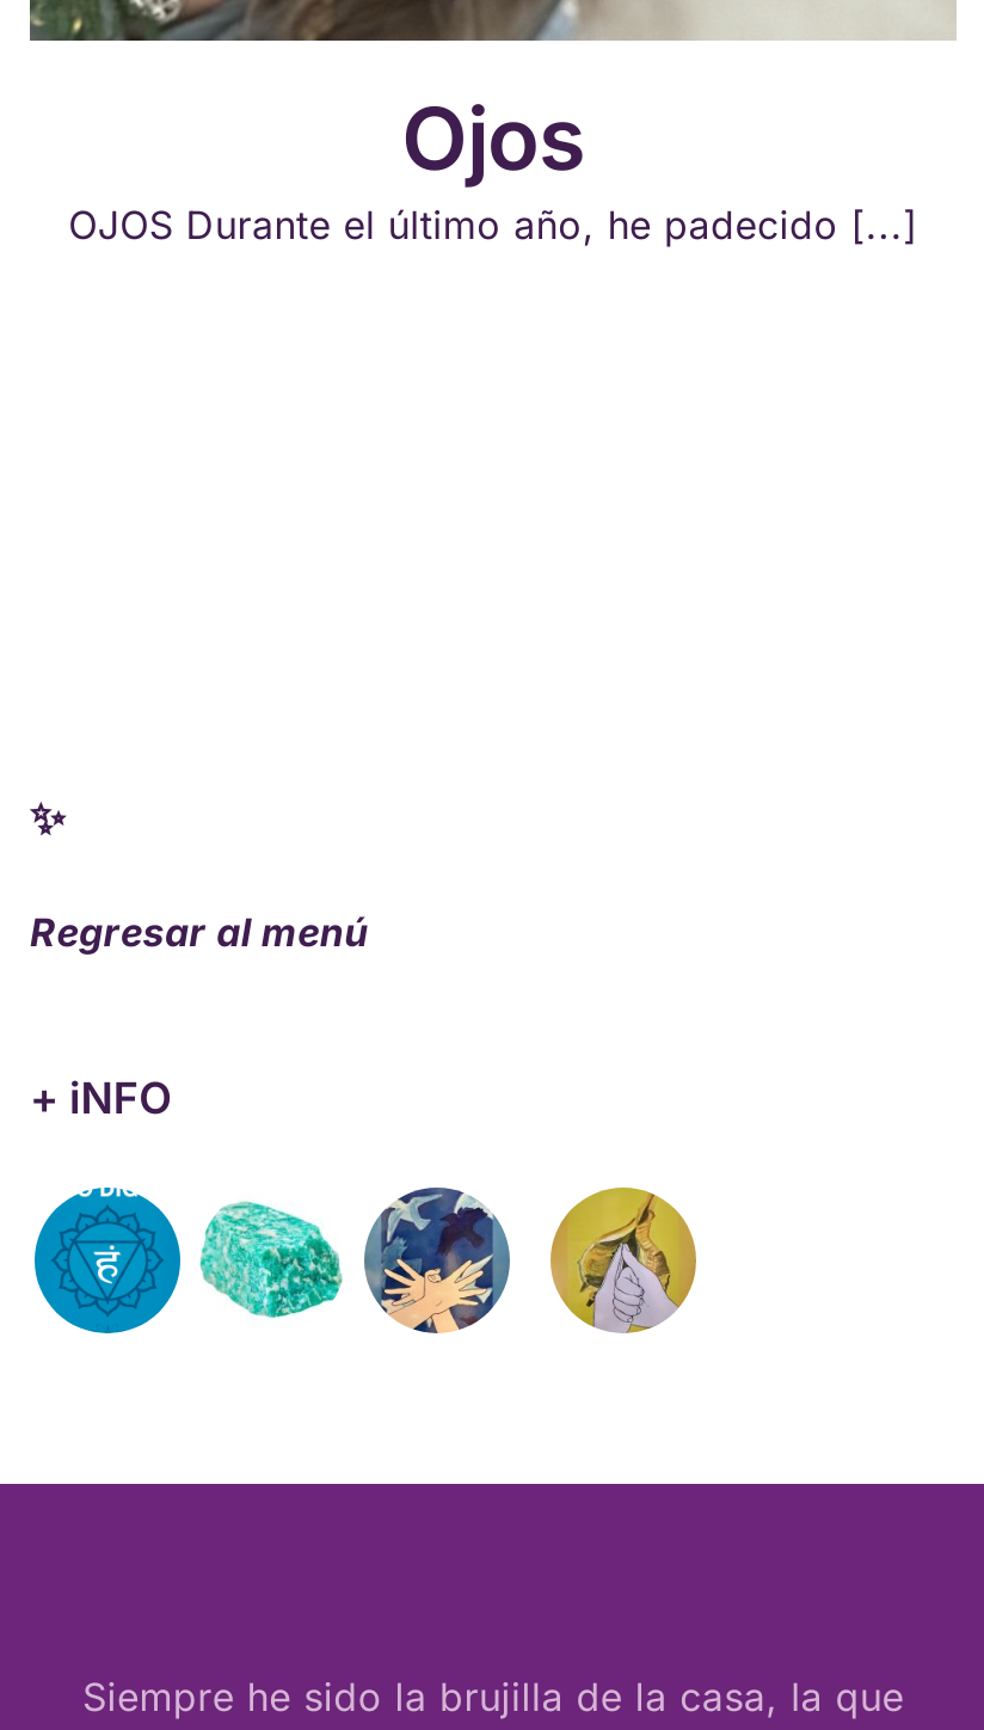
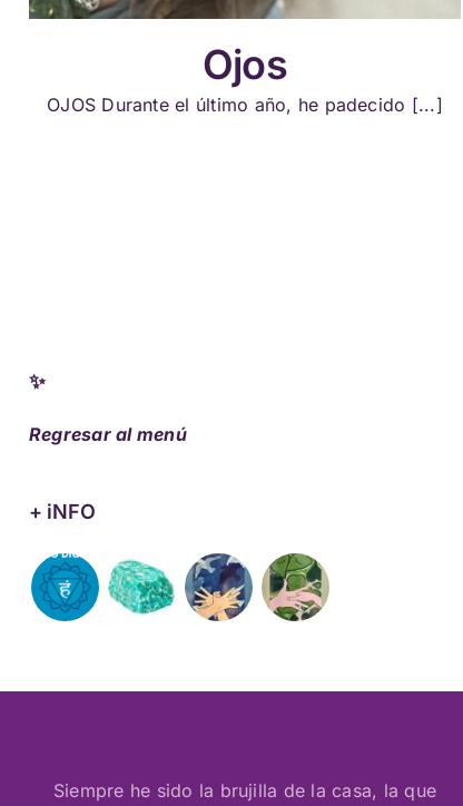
[529,1185,699,1336] [image] -> [260,552,339,622] [image]

